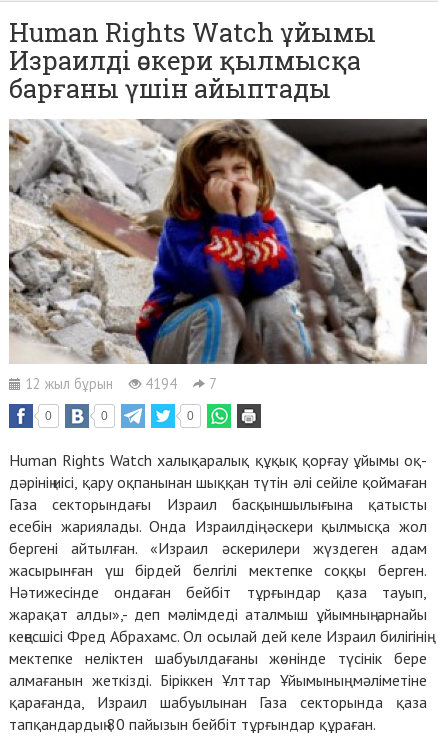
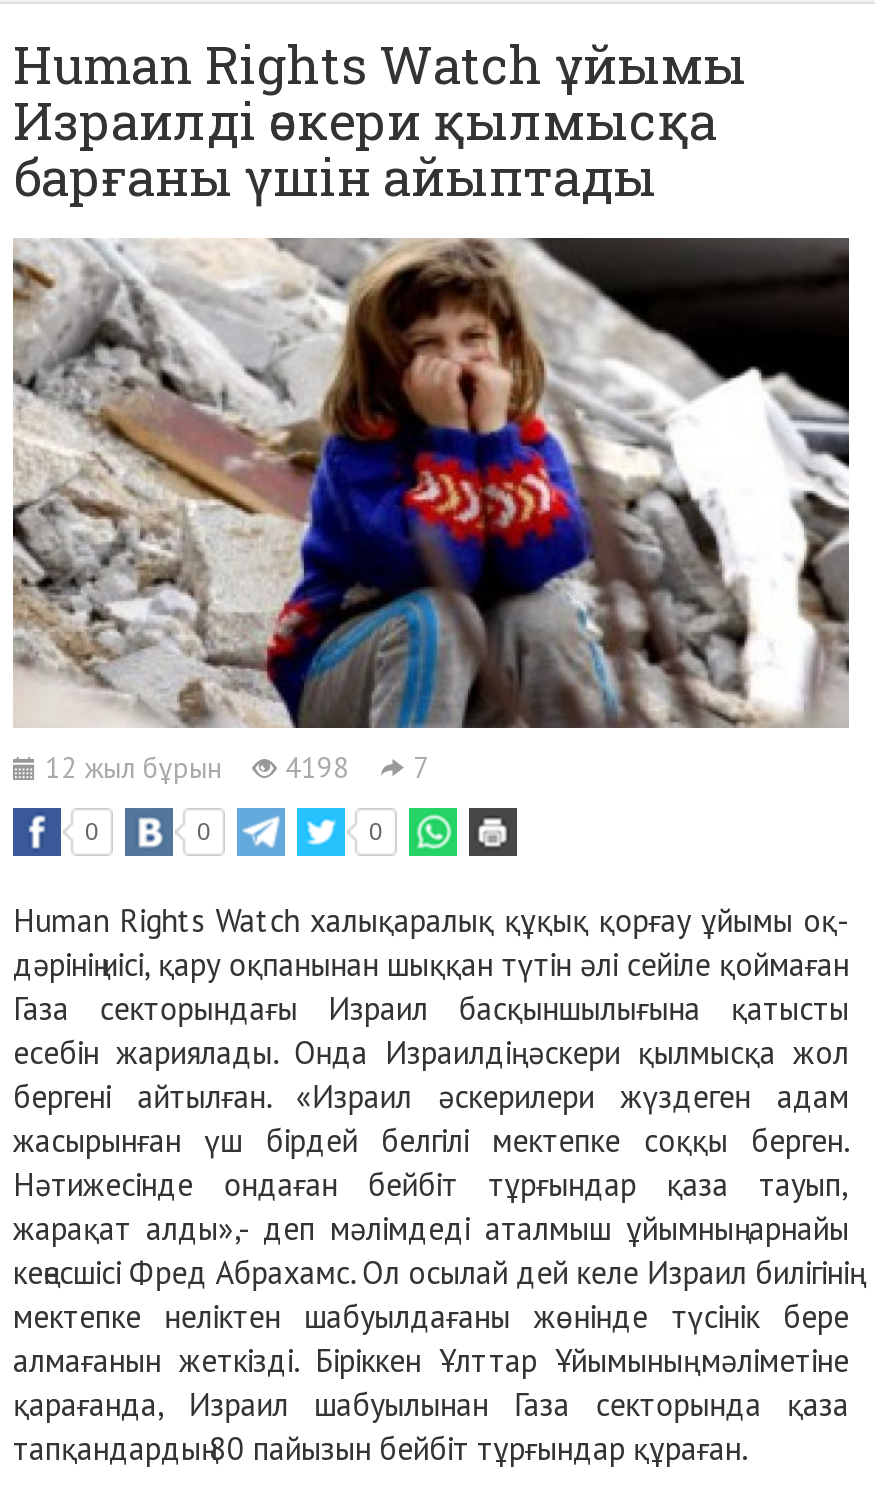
[21,374,217,393] 12 жыл бұрын 4194 7 -> [37,749,429,787] 12 жыл бұрын 4198 7

